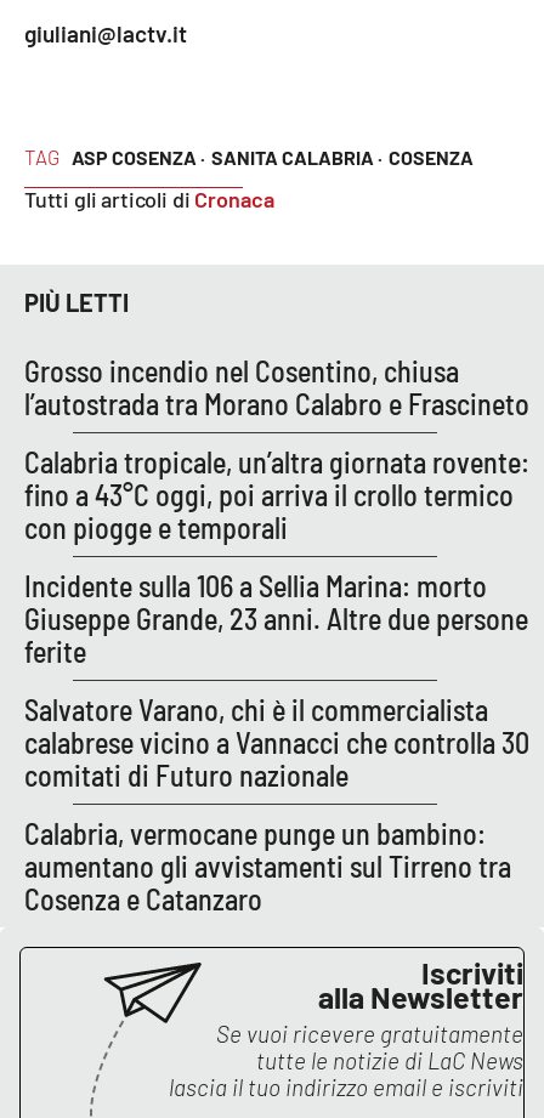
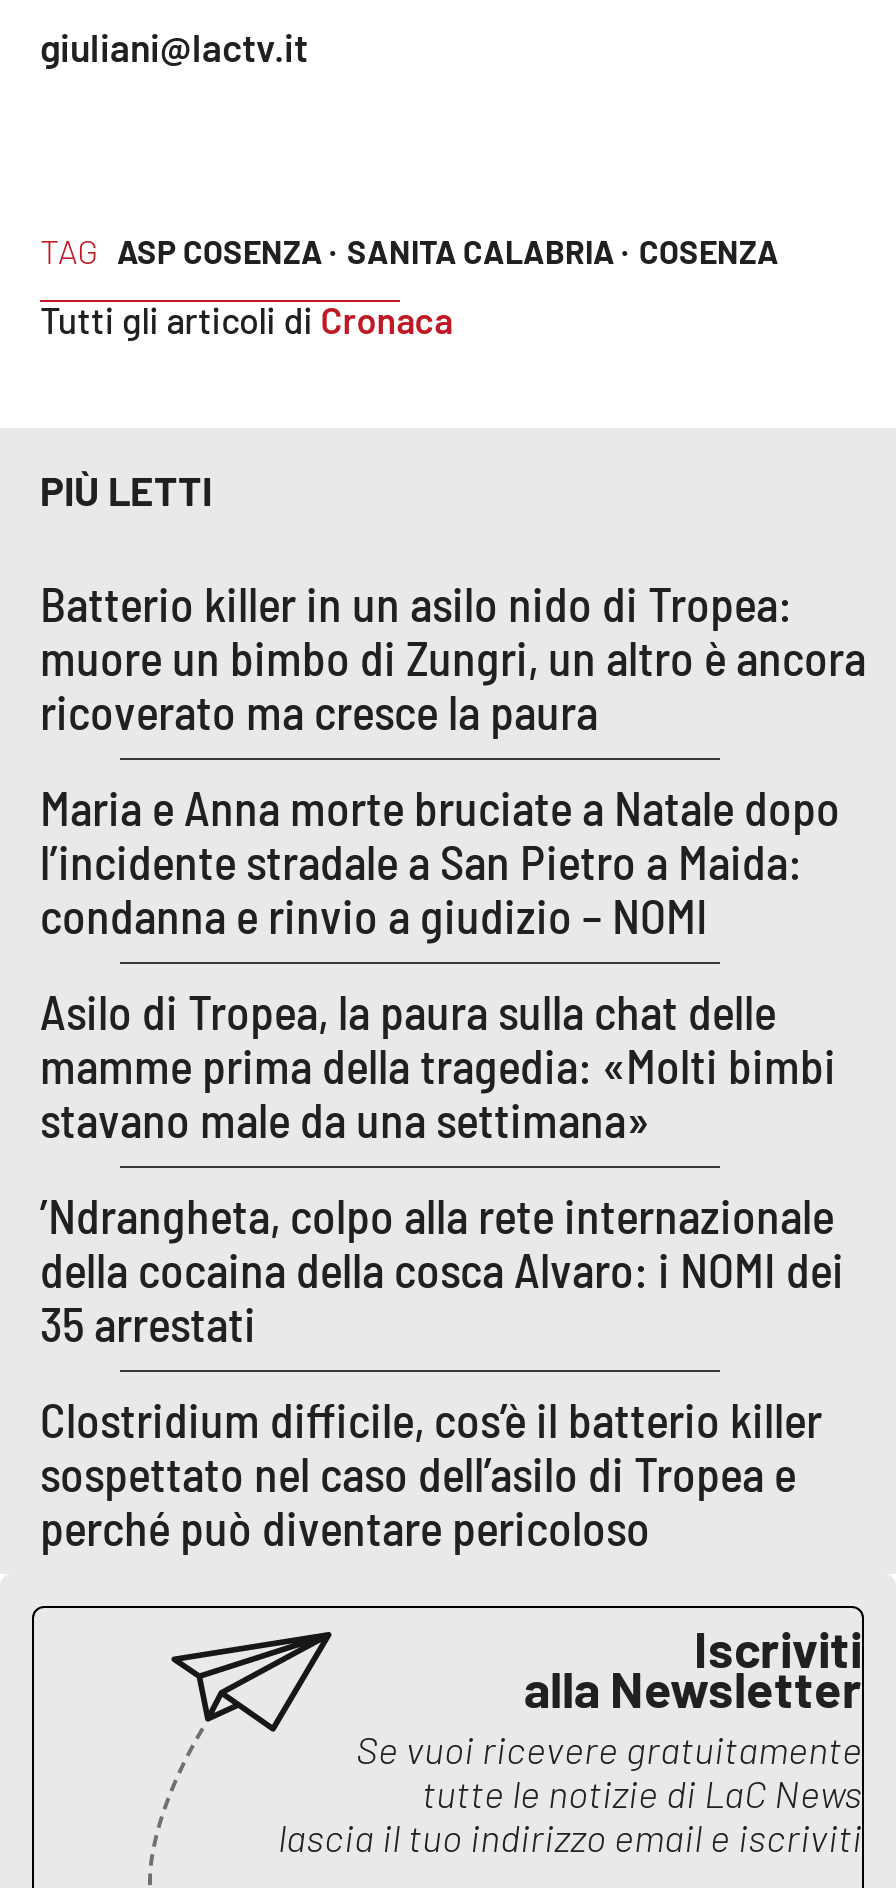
[24,353,529,421] Grosso incendio nel Cosentino, chiusa | l’autostrada tra Morano Calabro e Frascineto -> [40,573,866,739] Batterio killer in un asilo nido di Tropea: | muore un bimbo di Zungri, un altro è ancora | ricoverato ma cresce la paura
[24,444,529,545] Calabria tropicale, un’altra giornata rovente: | fino a 43°C oggi, poi arriva il crollo termico | con piogge e temporali -> [40,777,840,943] Maria e Anna morte bruciate a Natale dopo | l’incidente stradale a San Pietro a Maida: | condanna e rinvio a giudizio – NOMI
[24,568,528,668] Incidente sulla 106 a Sellia Marina: morto | Giuseppe Grande, 23 anni. Altre due persone | ferite -> [40,981,836,1147] Asilo di Tropea, la paura sulla chat delle | mamme prima della tragedia: «Molti bimbi | stavano male da una settimana»
[24,691,529,792] Salvatore Varano, chi è il commercialista | calabrese vicino a Vannacci che controlla 30 | comitati di Futuro nazionale -> [40,1185,844,1351] ’Ndrangheta, colpo alla rete internazionale | della cocaina della cosca Alvaro: i NOMI dei | 35 arrestati
[24,815,511,916] Calabria, vermocane punge un bambino: | aumentano gli avvistamenti sul Tirreno tra | Cosenza e Catanzaro -> [40,1389,822,1555] Clostridium difficile, cos’è il batterio killer | sospettato nel caso dell’asilo di Tropea e | perché può diventare pericoloso

